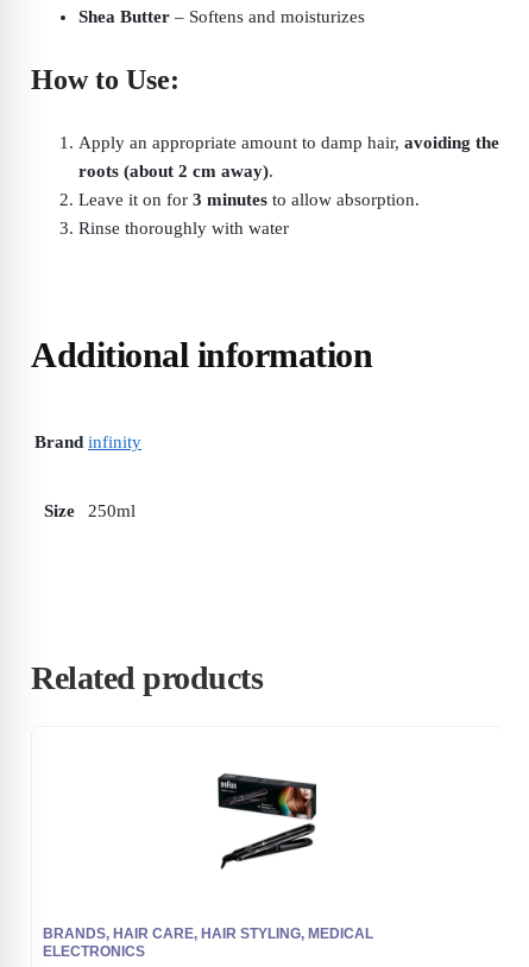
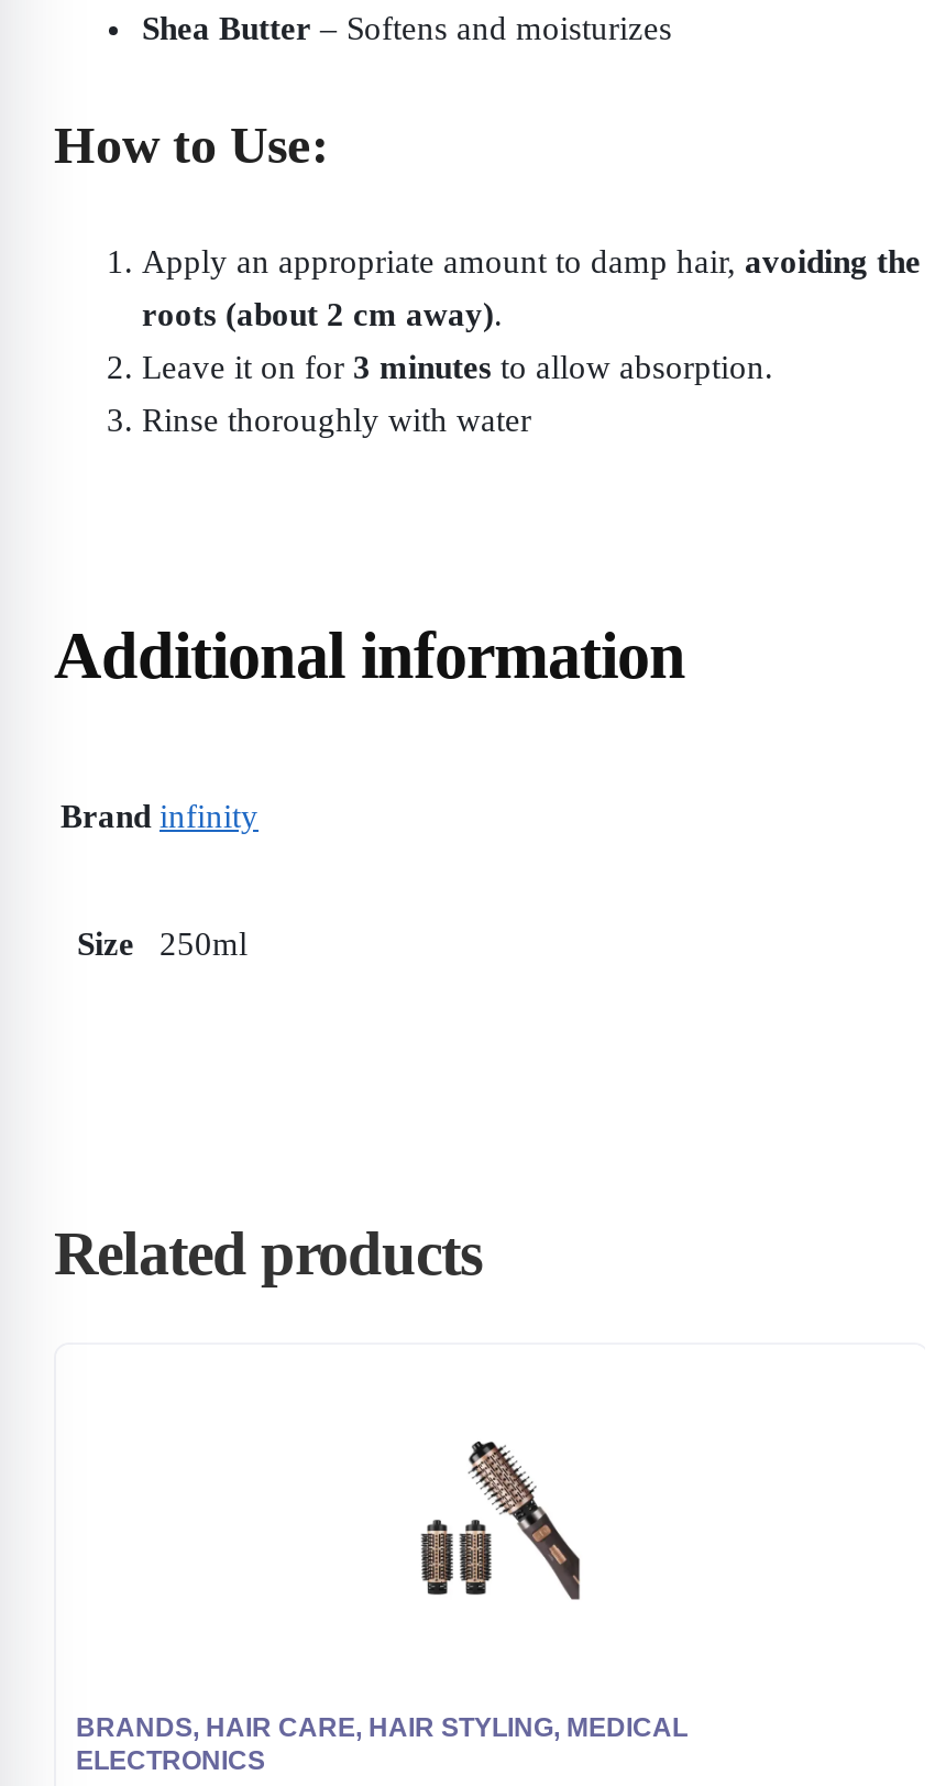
[216,772,317,870] [image] -> [399,1431,582,1607] [image]

